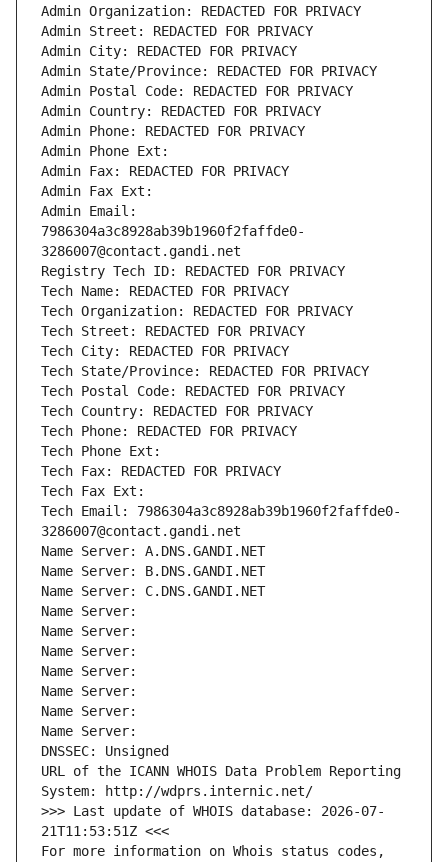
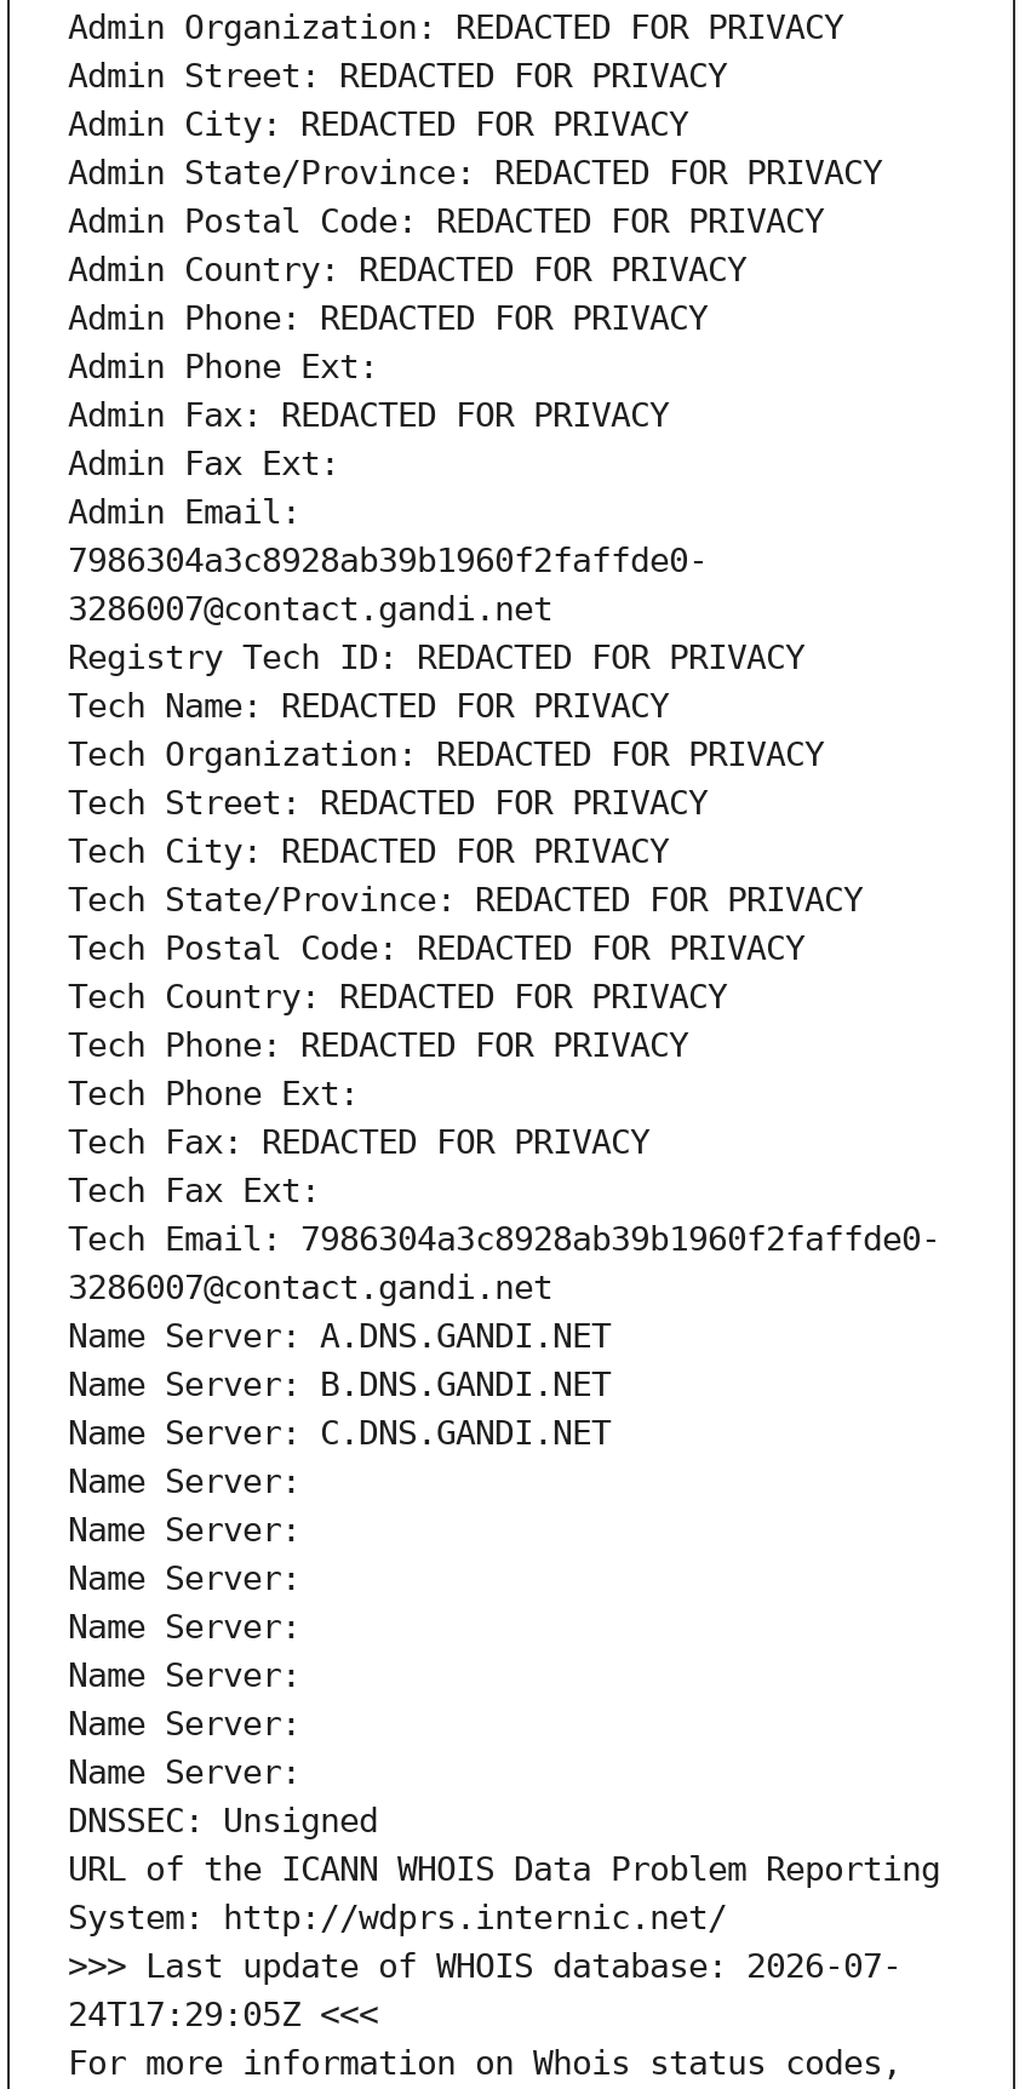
[41,823,169,839] 21T11:53:51Z <<< -> [68,1995,378,2034] 24T17:29:05Z <<<

